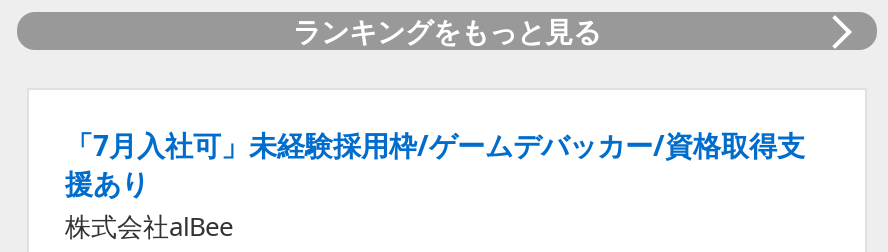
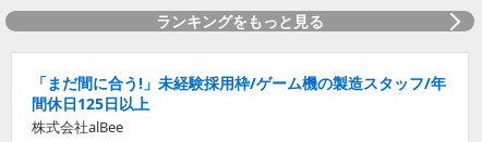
[65,125,805,201] 「7月入社可」未経験採用枠/ゲームデバッカー/資格取得支 | 援あり -> [32,72,446,113] 「まだ間に合う!」未経験採用枠/ゲーム機の製造スタッフ/年 | 間休日125日以上

